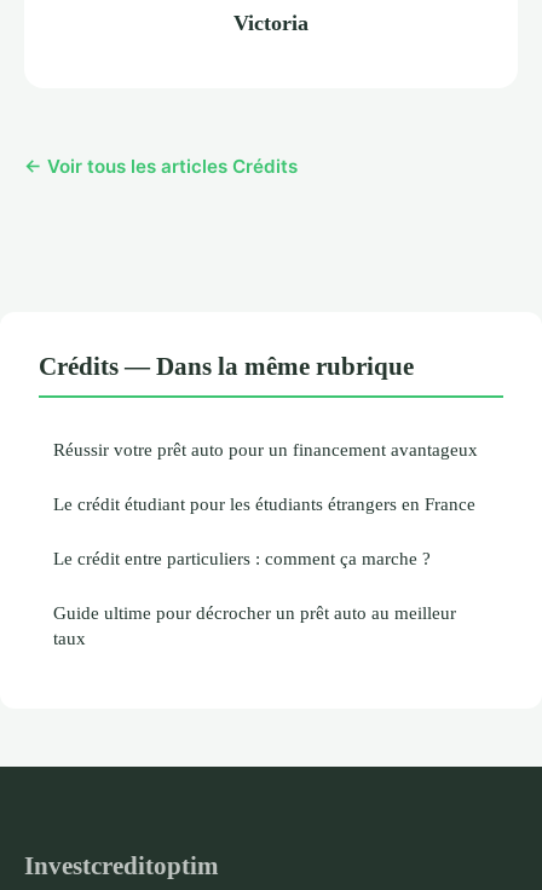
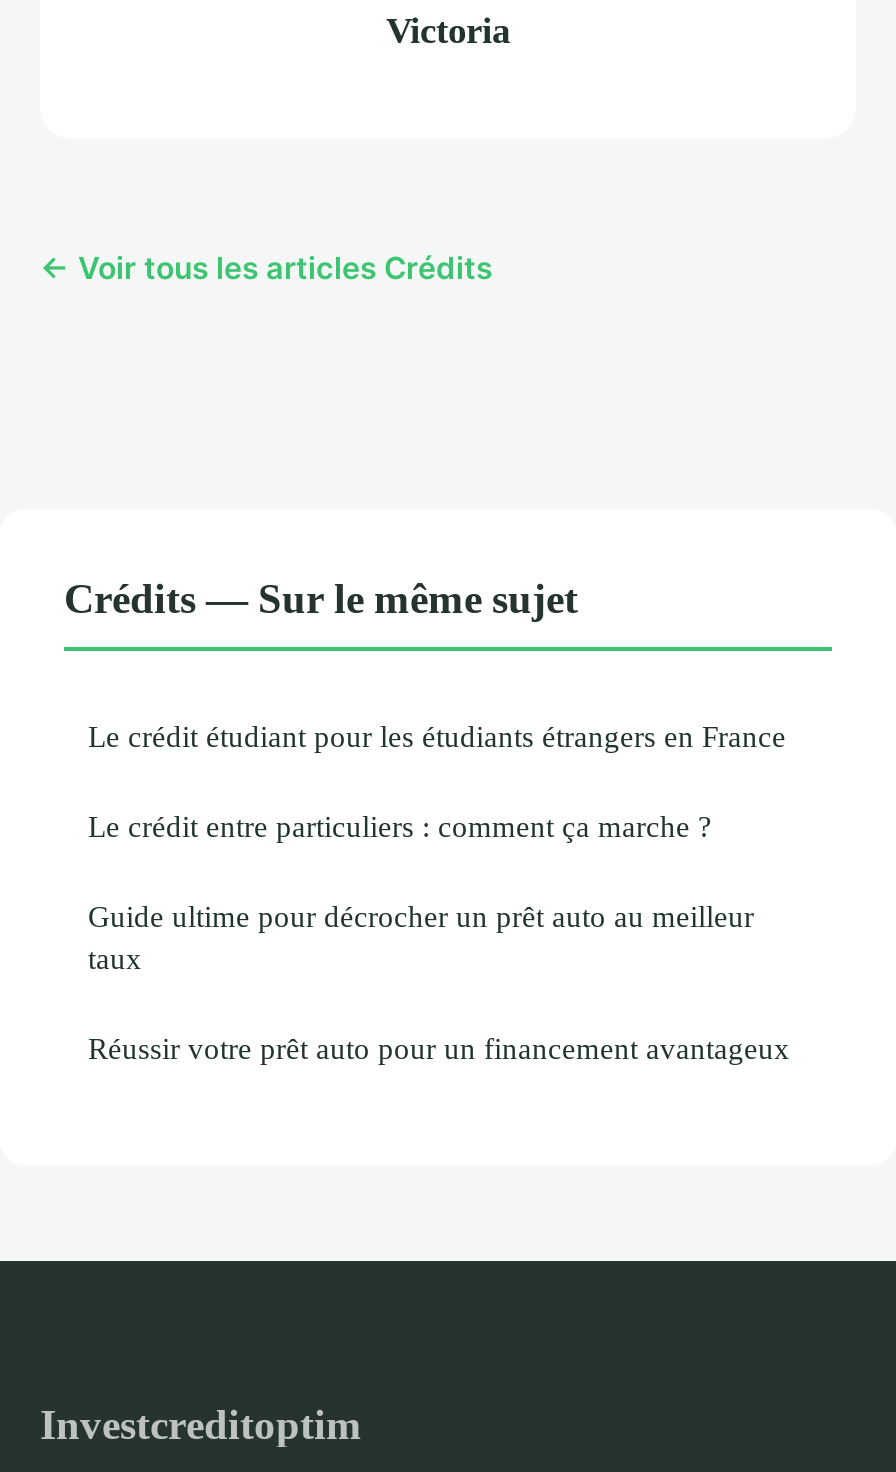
[39,352,414,380] Crédits — Dans la même rubrique -> [64,575,578,621] Crédits — Sur le même sujet
moved [53,439,478,459] -> [88,1031,790,1065]: Réussir votre prêt auto pour un financement avantageux
moved [53,493,475,648] -> [88,719,786,975]: Le crédit étudiant pour les étudiants étrangers en France | Le crédit entre particuliers : comment ça marche ? | Guide ultime pour décrocher un prêt auto au meilleur | taux

